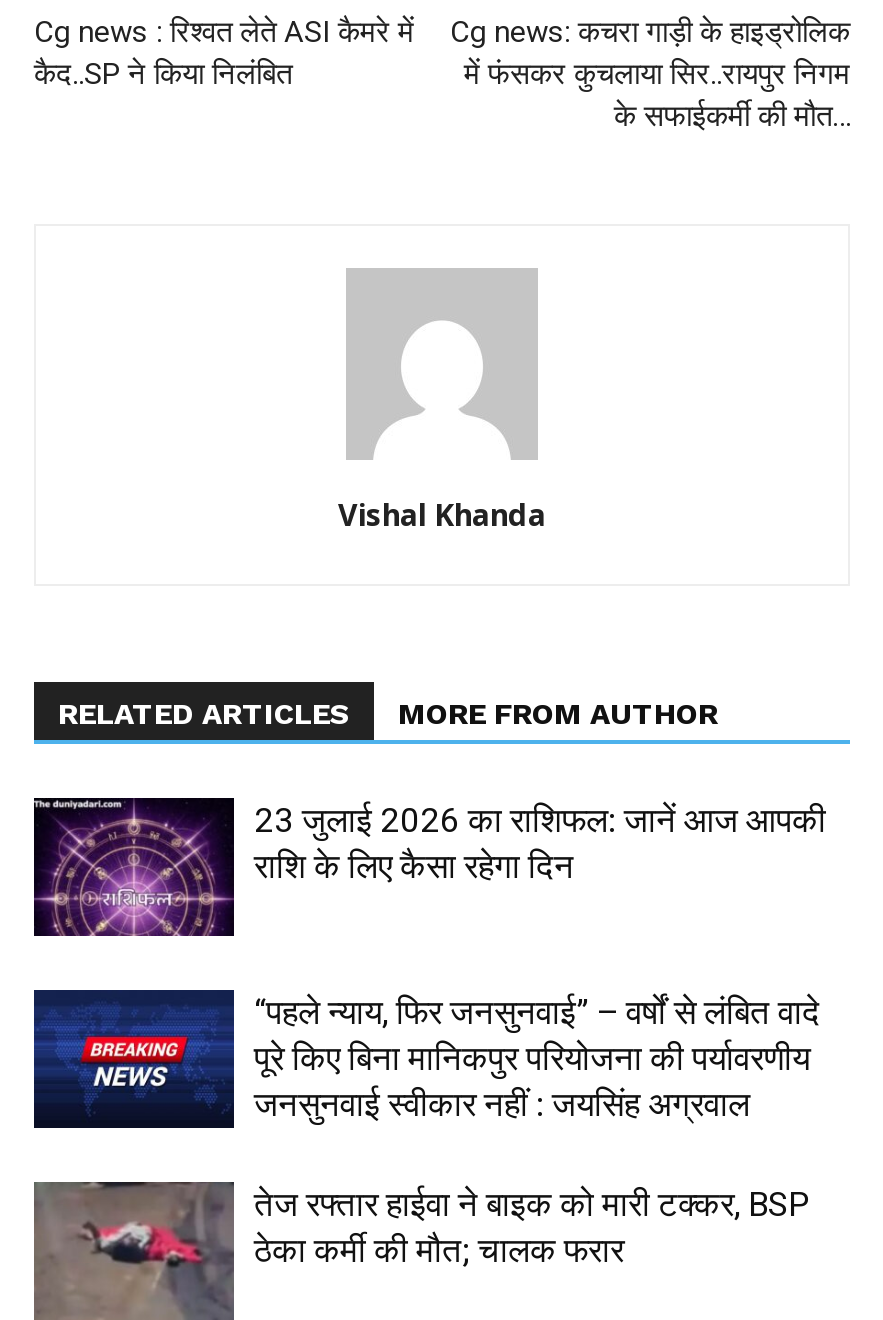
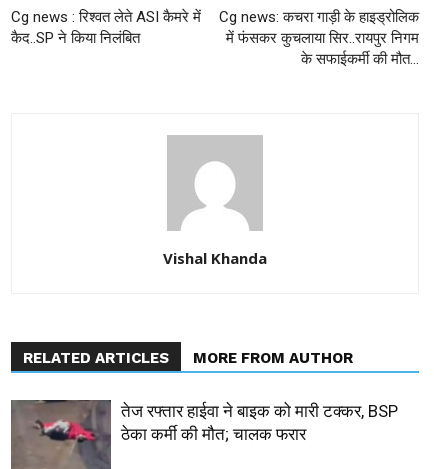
[32,796,826,938] [image] | 23 जुलाई 2026 का राशिफल: जानें आज आपकी | राशि के लिए कैसा रहेगा दिन -> none
[32,988,820,1130] [image] | “पहले न्याय, फिर जनसुनवाई” – वर्षों से लंबित वादे | पूरे किए बिना मानिकपुर परियोजना की पर्यावरणीय | जनसुनवाई स्वीकार नहीं : जयसिंह अग्रवाल -> none

